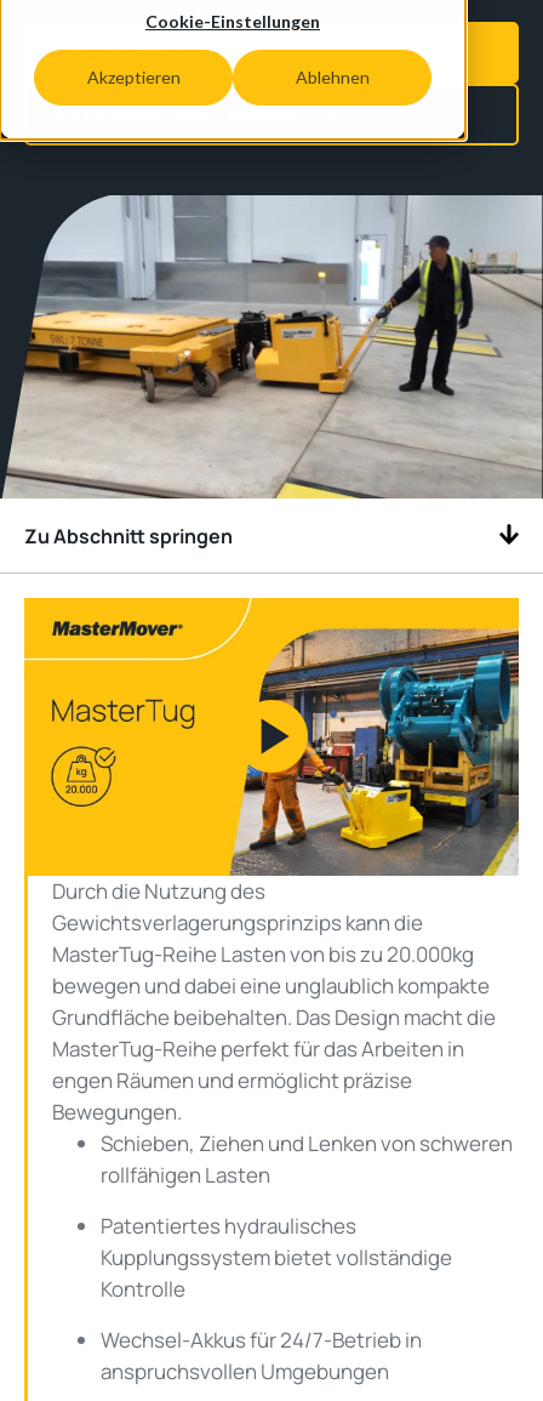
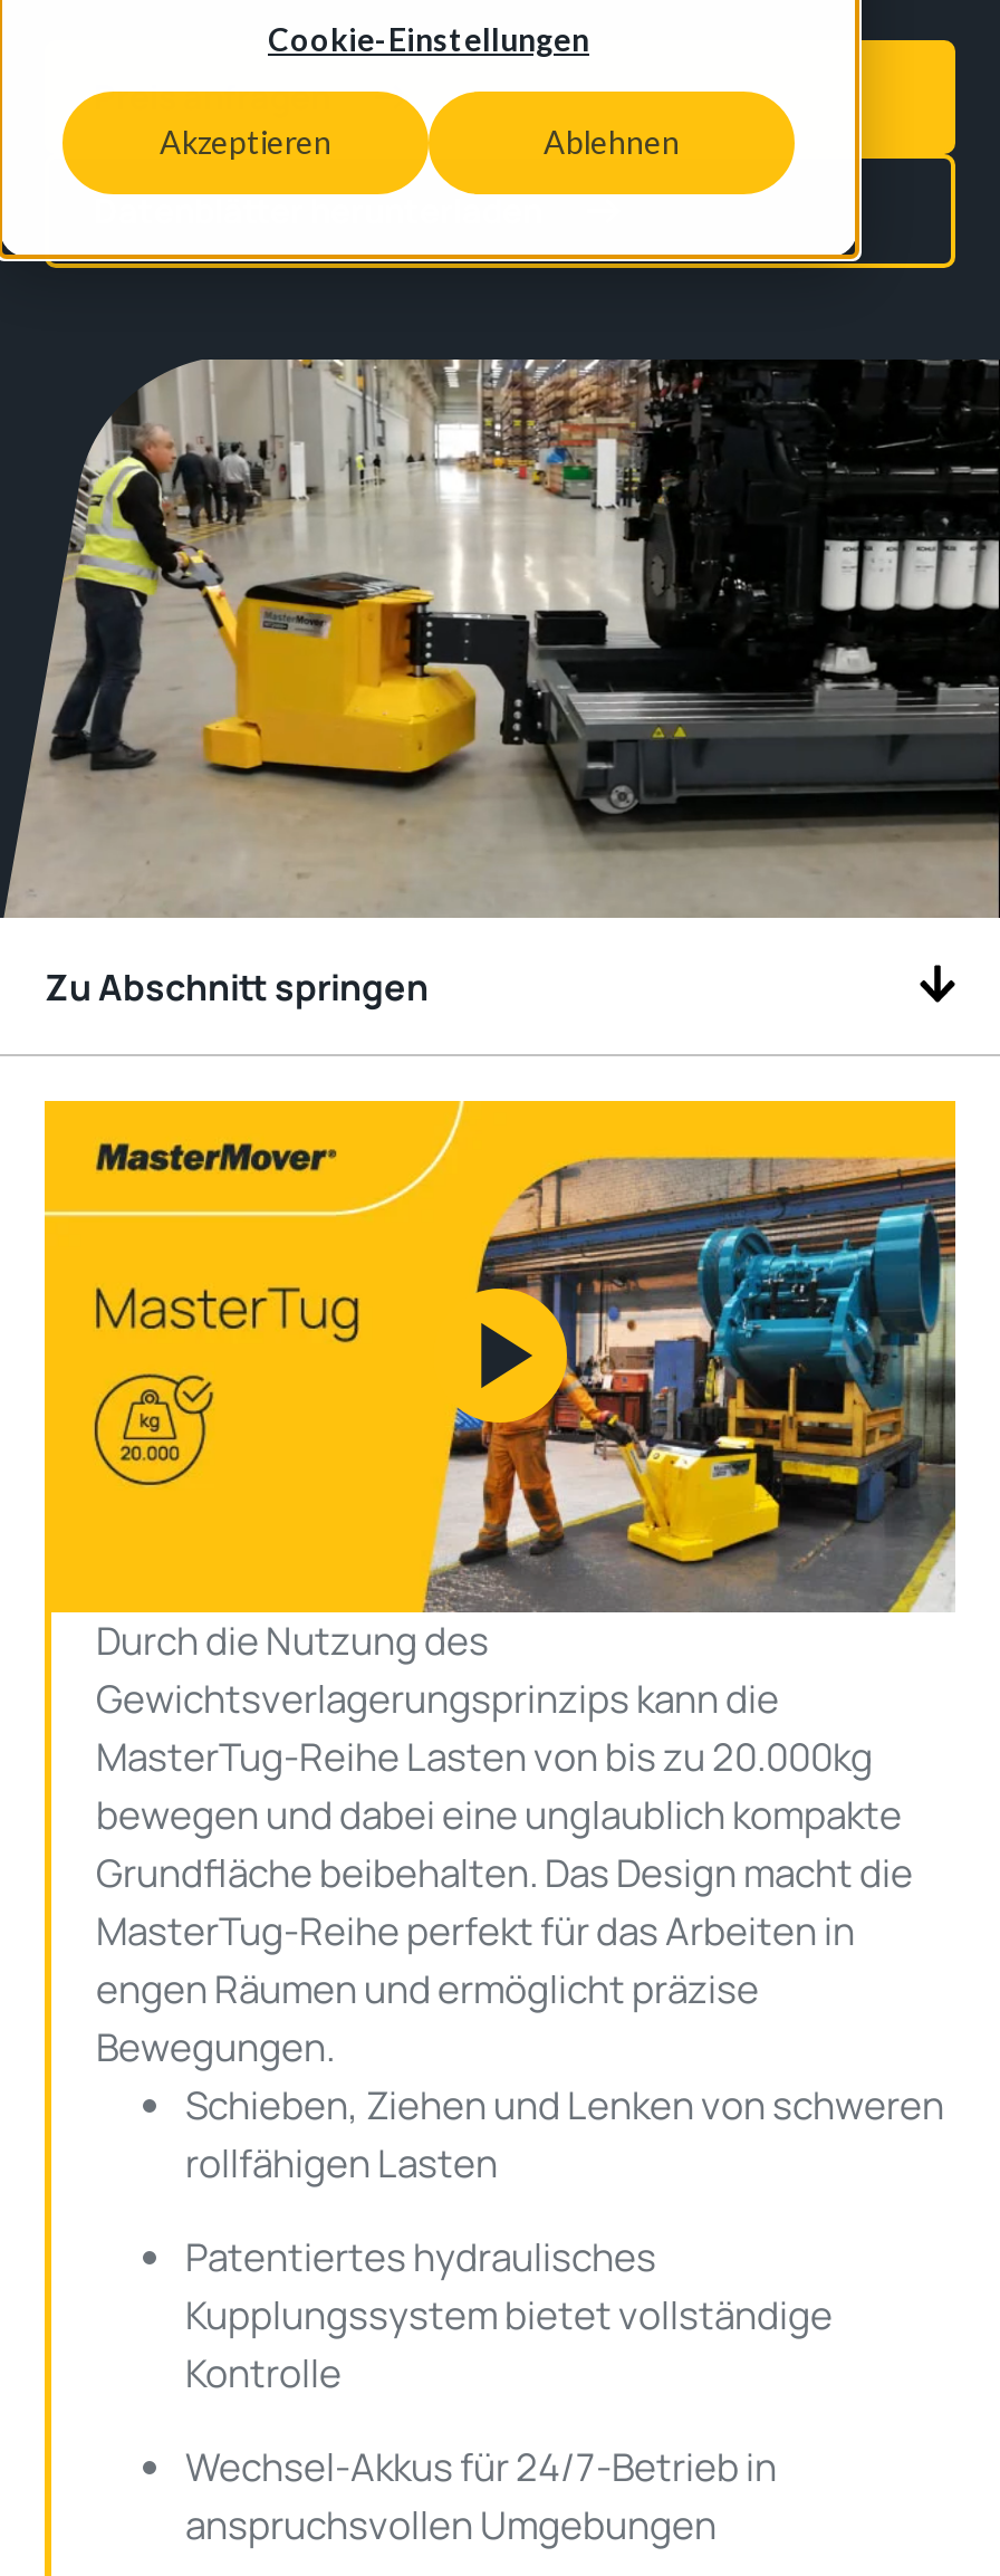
[5,194,539,499] [image] -> [11,357,993,918] [image]

